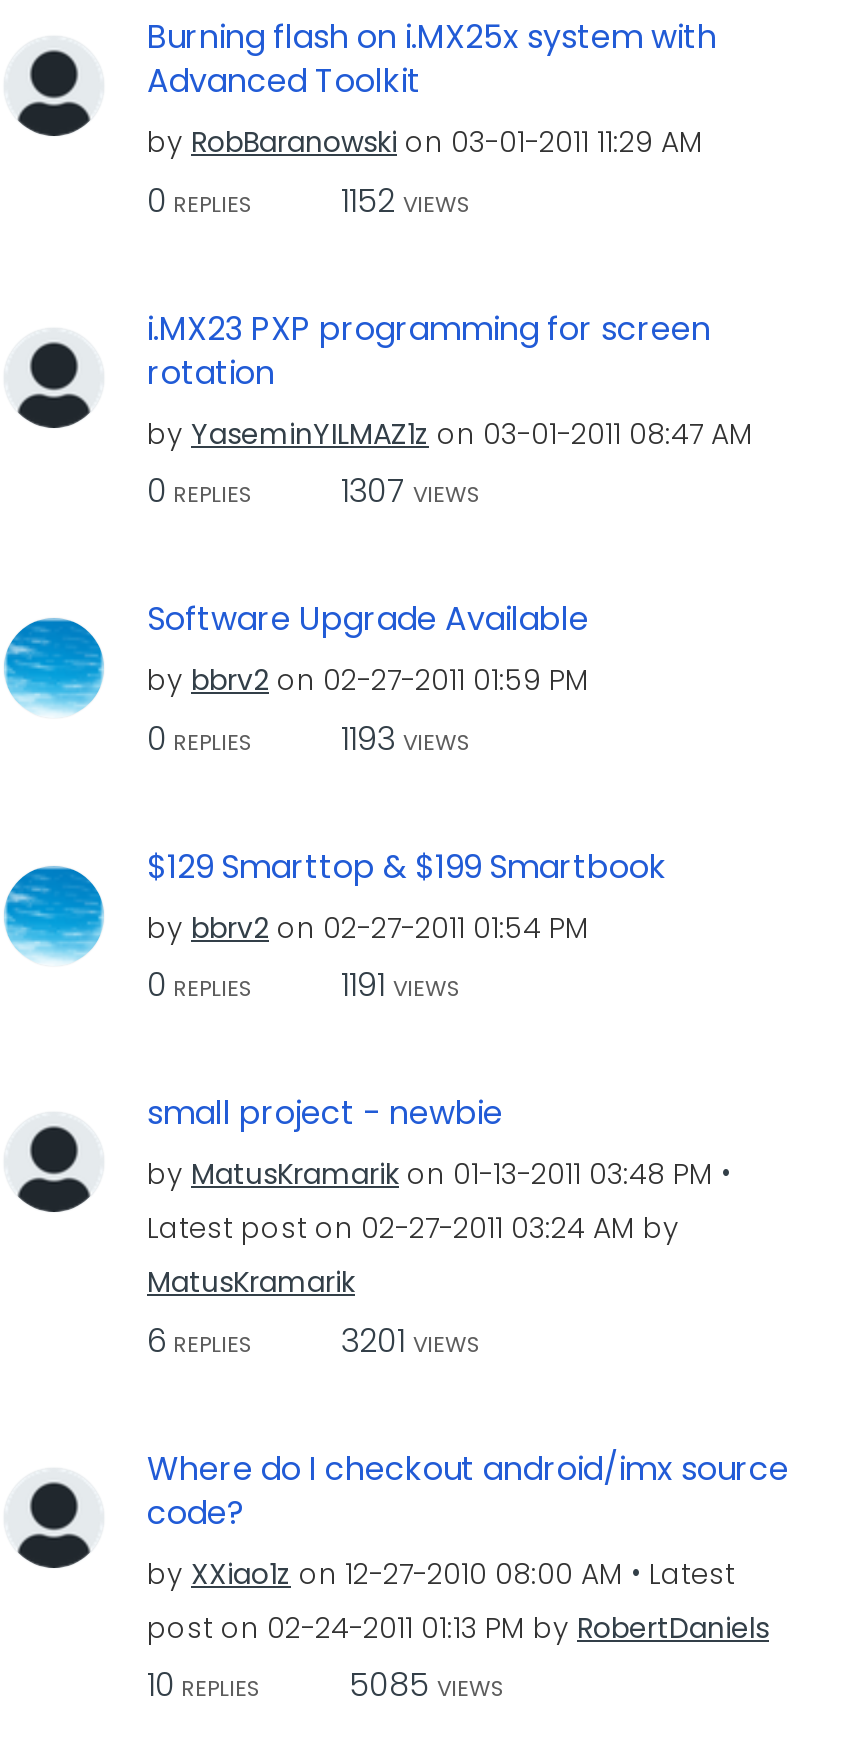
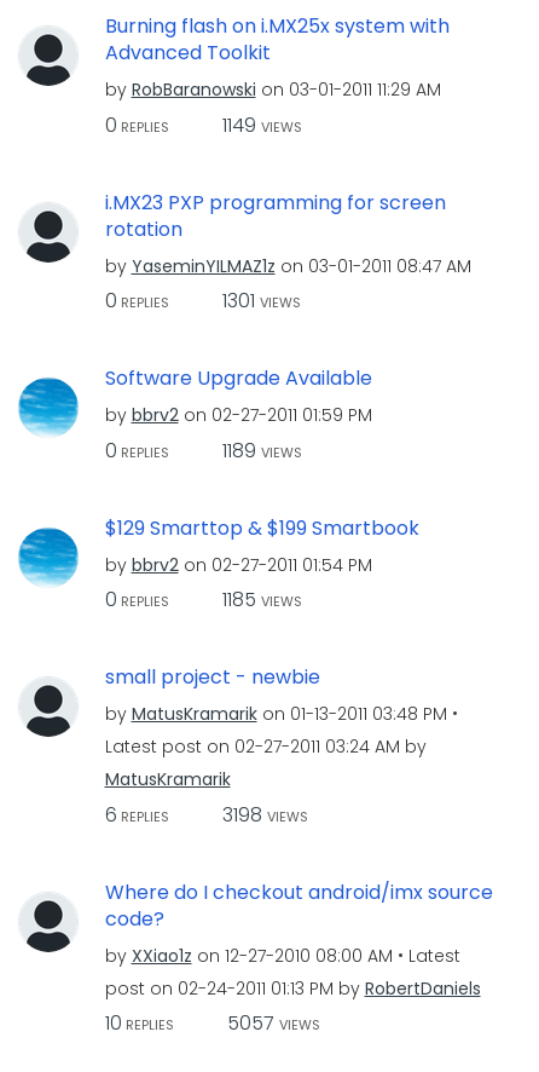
[341,177,471,223] 1152 VIEWS -> [222,111,302,139] 1149 VIEWS
[341,468,481,514] 1307 VIEWS -> [222,287,300,315] 1301 VIEWS
[341,715,471,761] 1193 VIEWS -> [222,436,302,464] 1189 VIEWS
[341,962,461,1008] 1191 VIEWS -> [222,586,302,613] 1185 VIEWS
[147,1317,481,1363] 6 REPLIES 3201 VIEWS -> [105,800,308,828] 6 REPLIES 3198 VIEWS
[147,1662,505,1708] 10 REPLIES 5085 VIEWS -> [105,1009,320,1037] 10 REPLIES 5057 VIEWS

